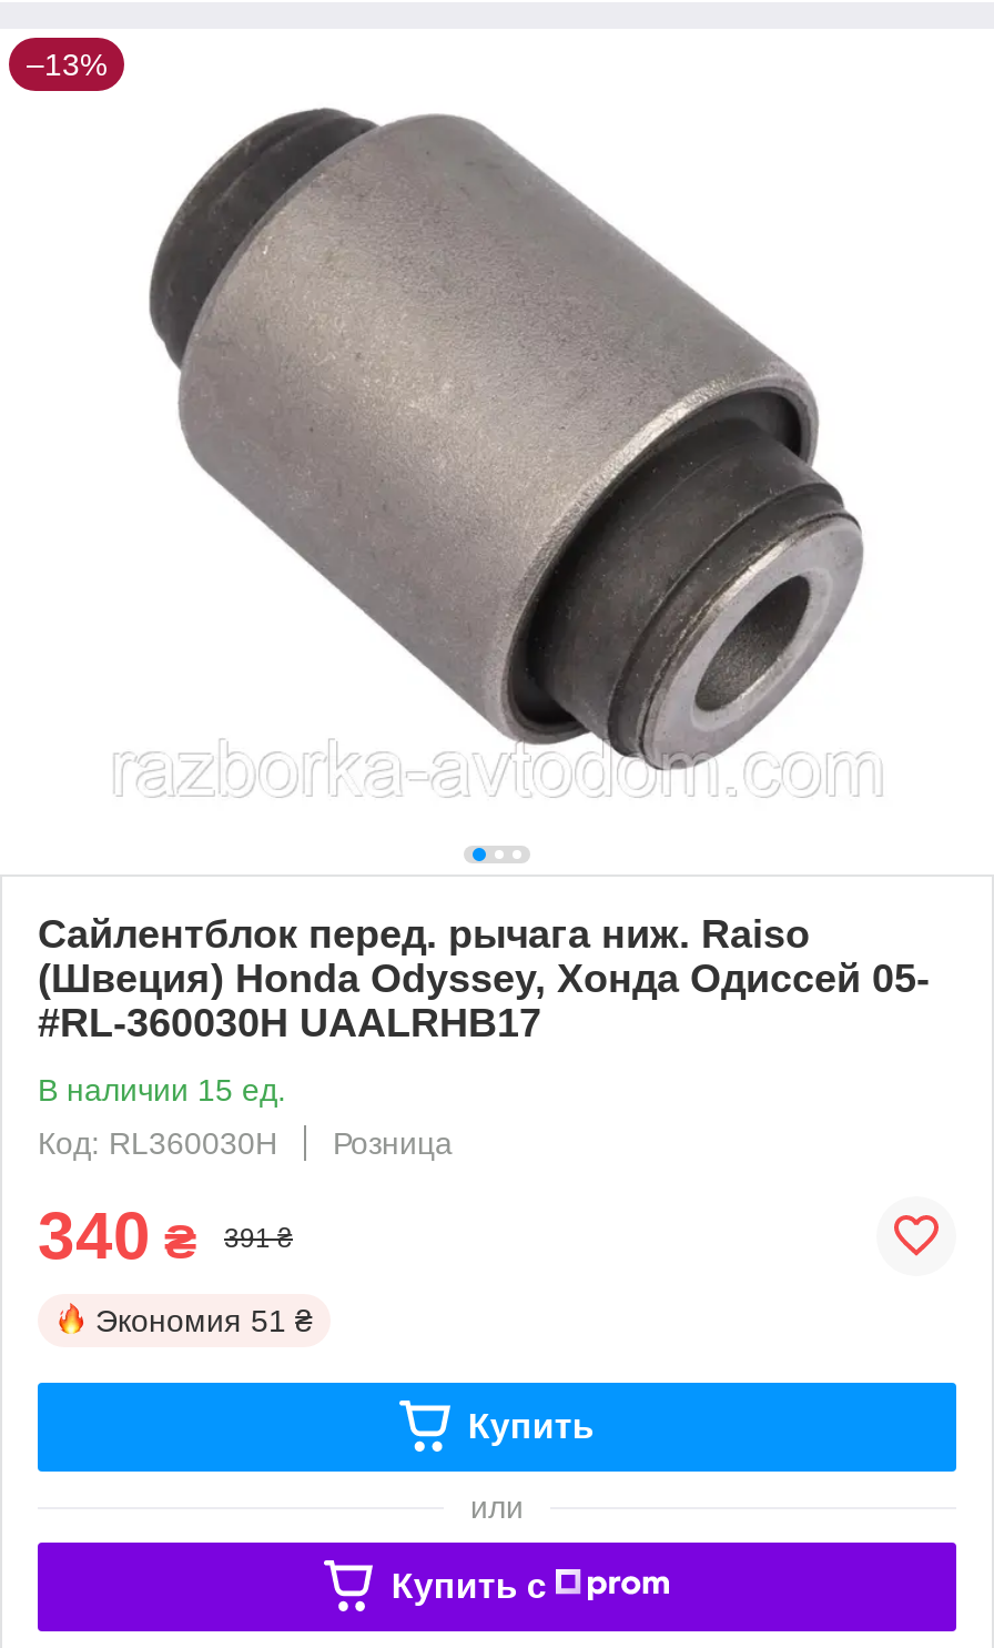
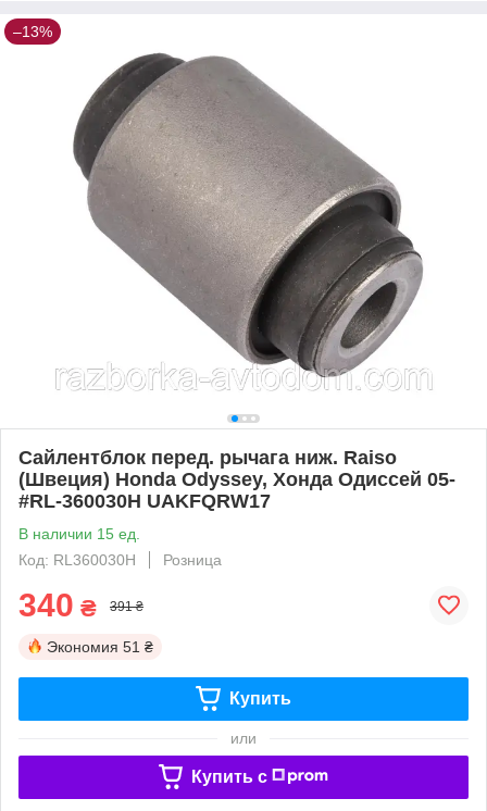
[38,1001,541,1045] #RL-360030H UAALRHB17 -> [18,490,271,512] #RL-360030H UAKFQRW17

